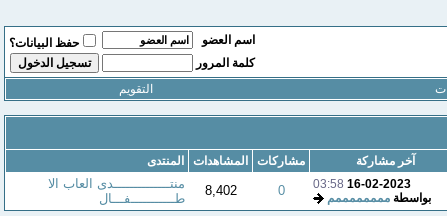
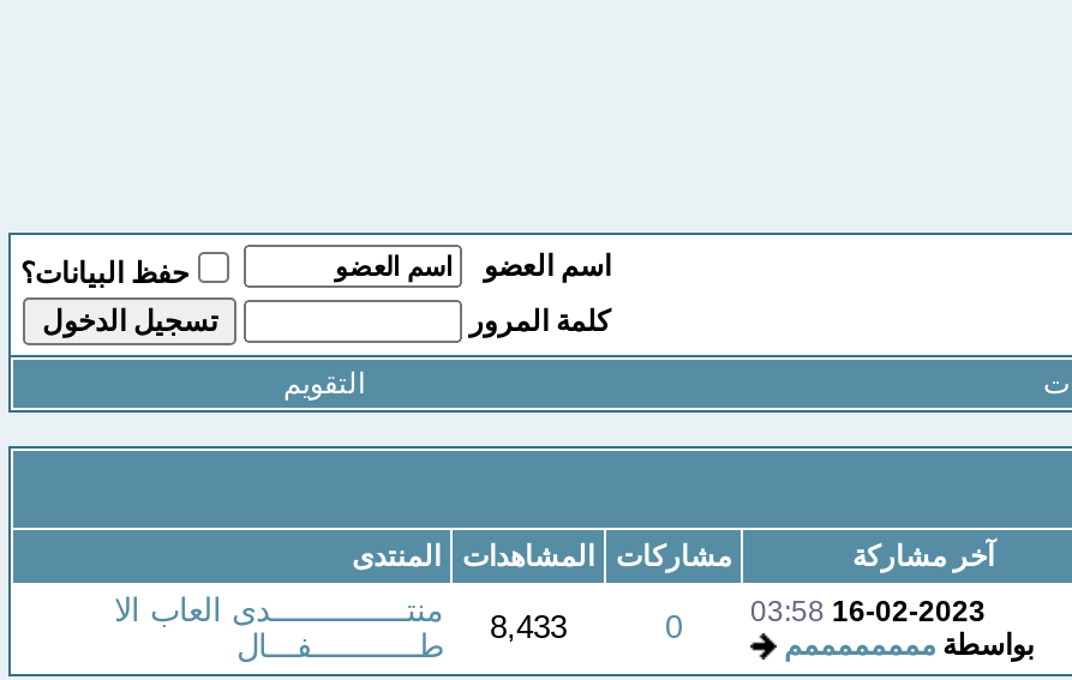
[204,183,236,198] 8,402 -> [490,609,567,645] 8,433

